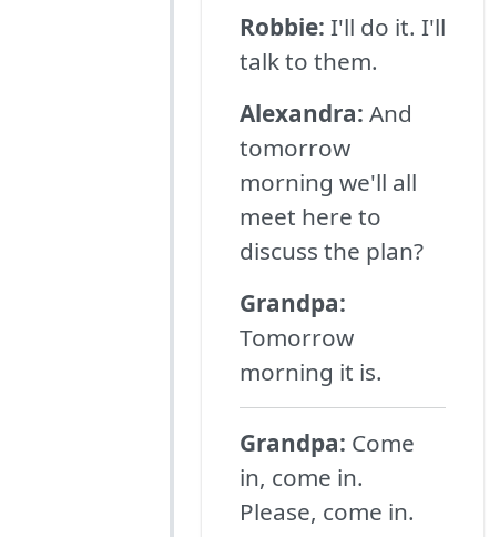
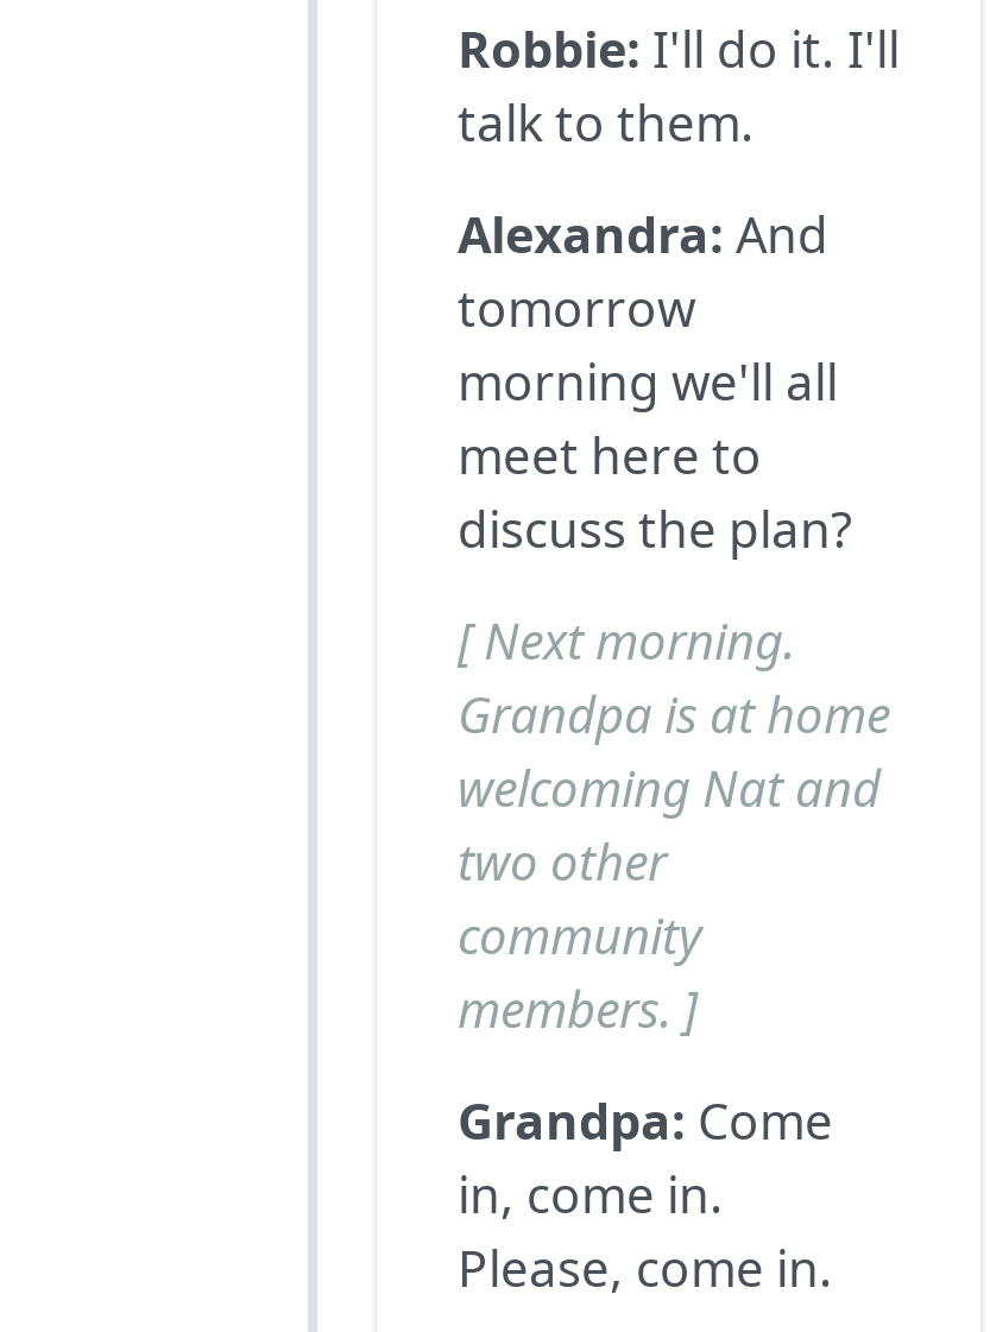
[240,287,383,387] Grandpa: | Tomorrow | morning it is. -> [458,607,890,1042] [ Next morning. | Grandpa is at home | welcoming Nat and | two other | community | members. ]

